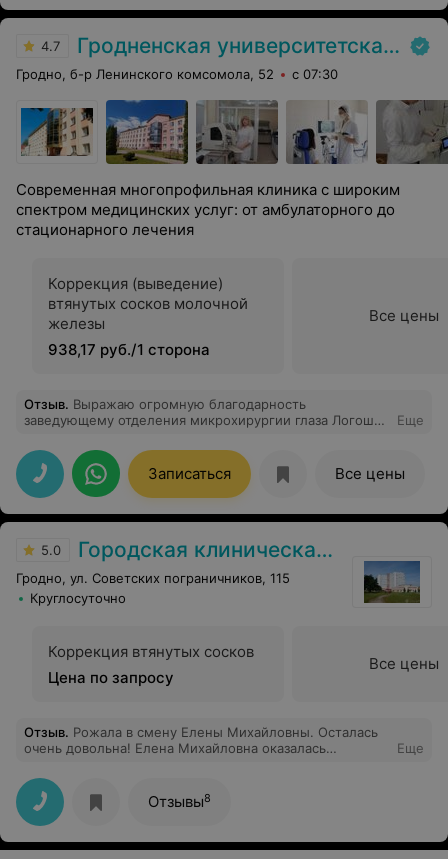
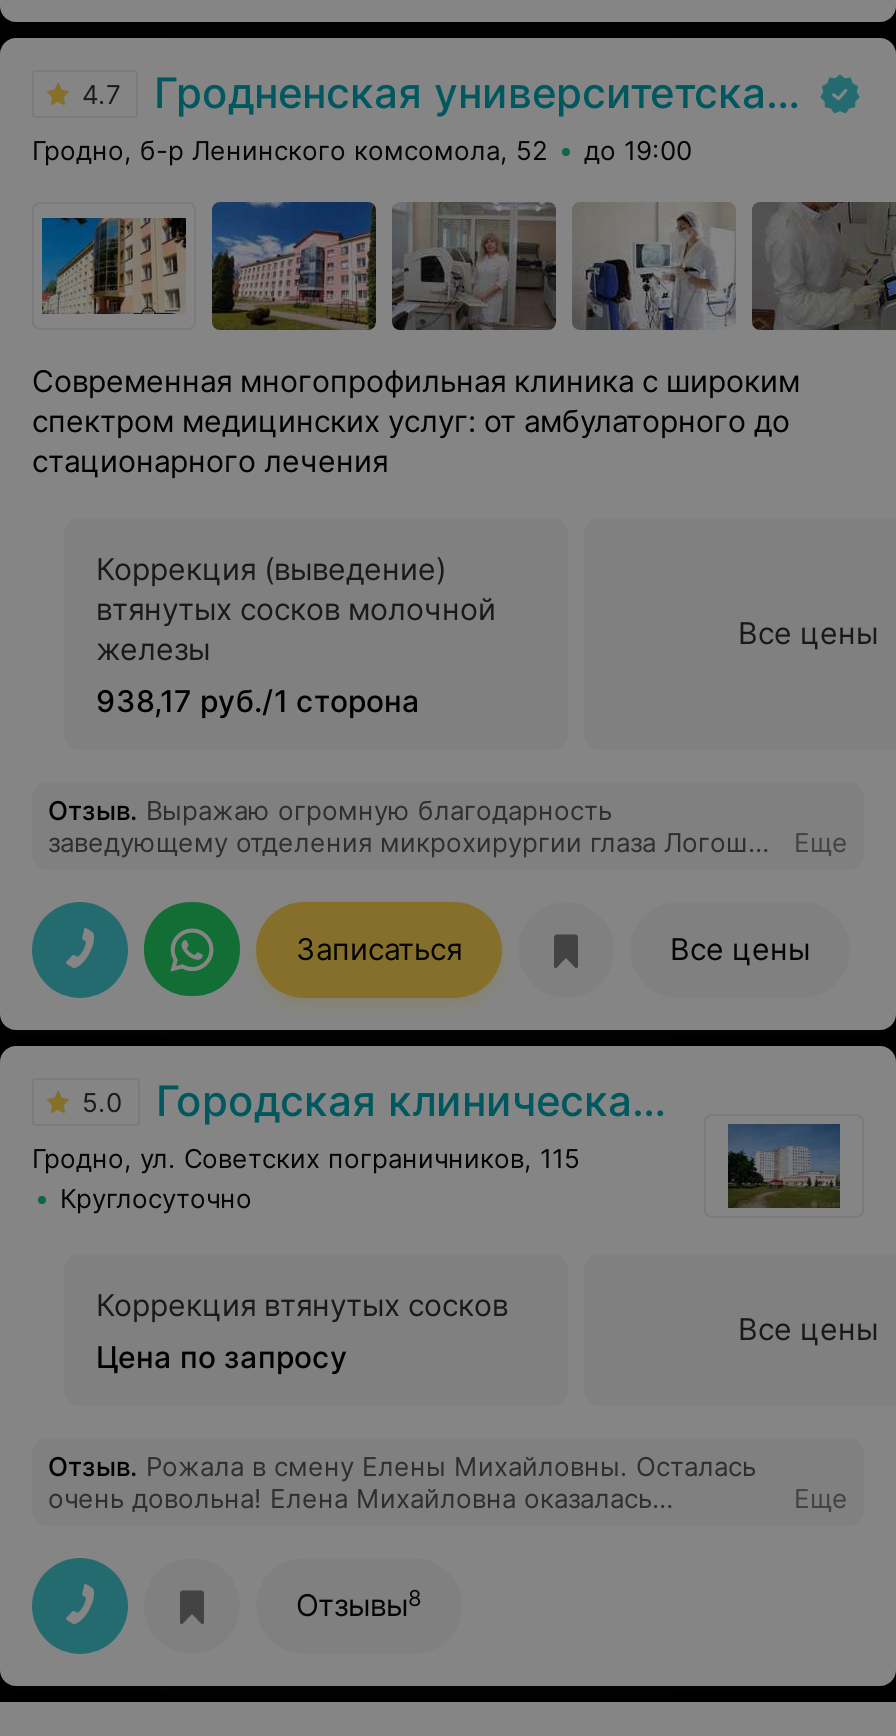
[292,66,338,82] с 07:30 -> [584,134,692,166] до 19:00

